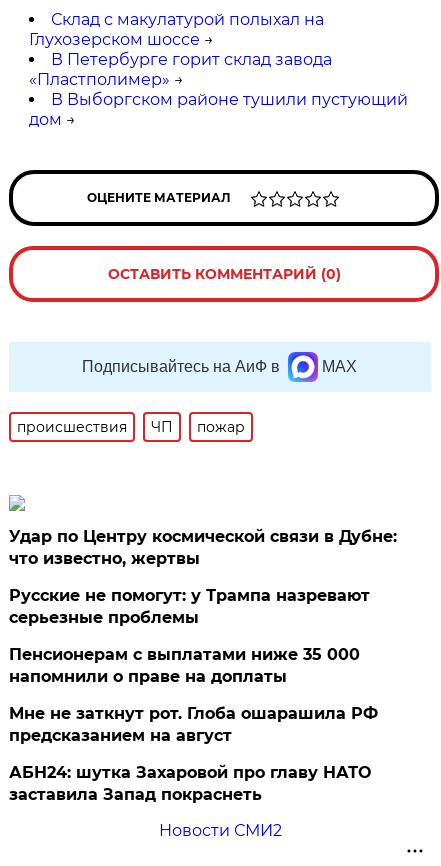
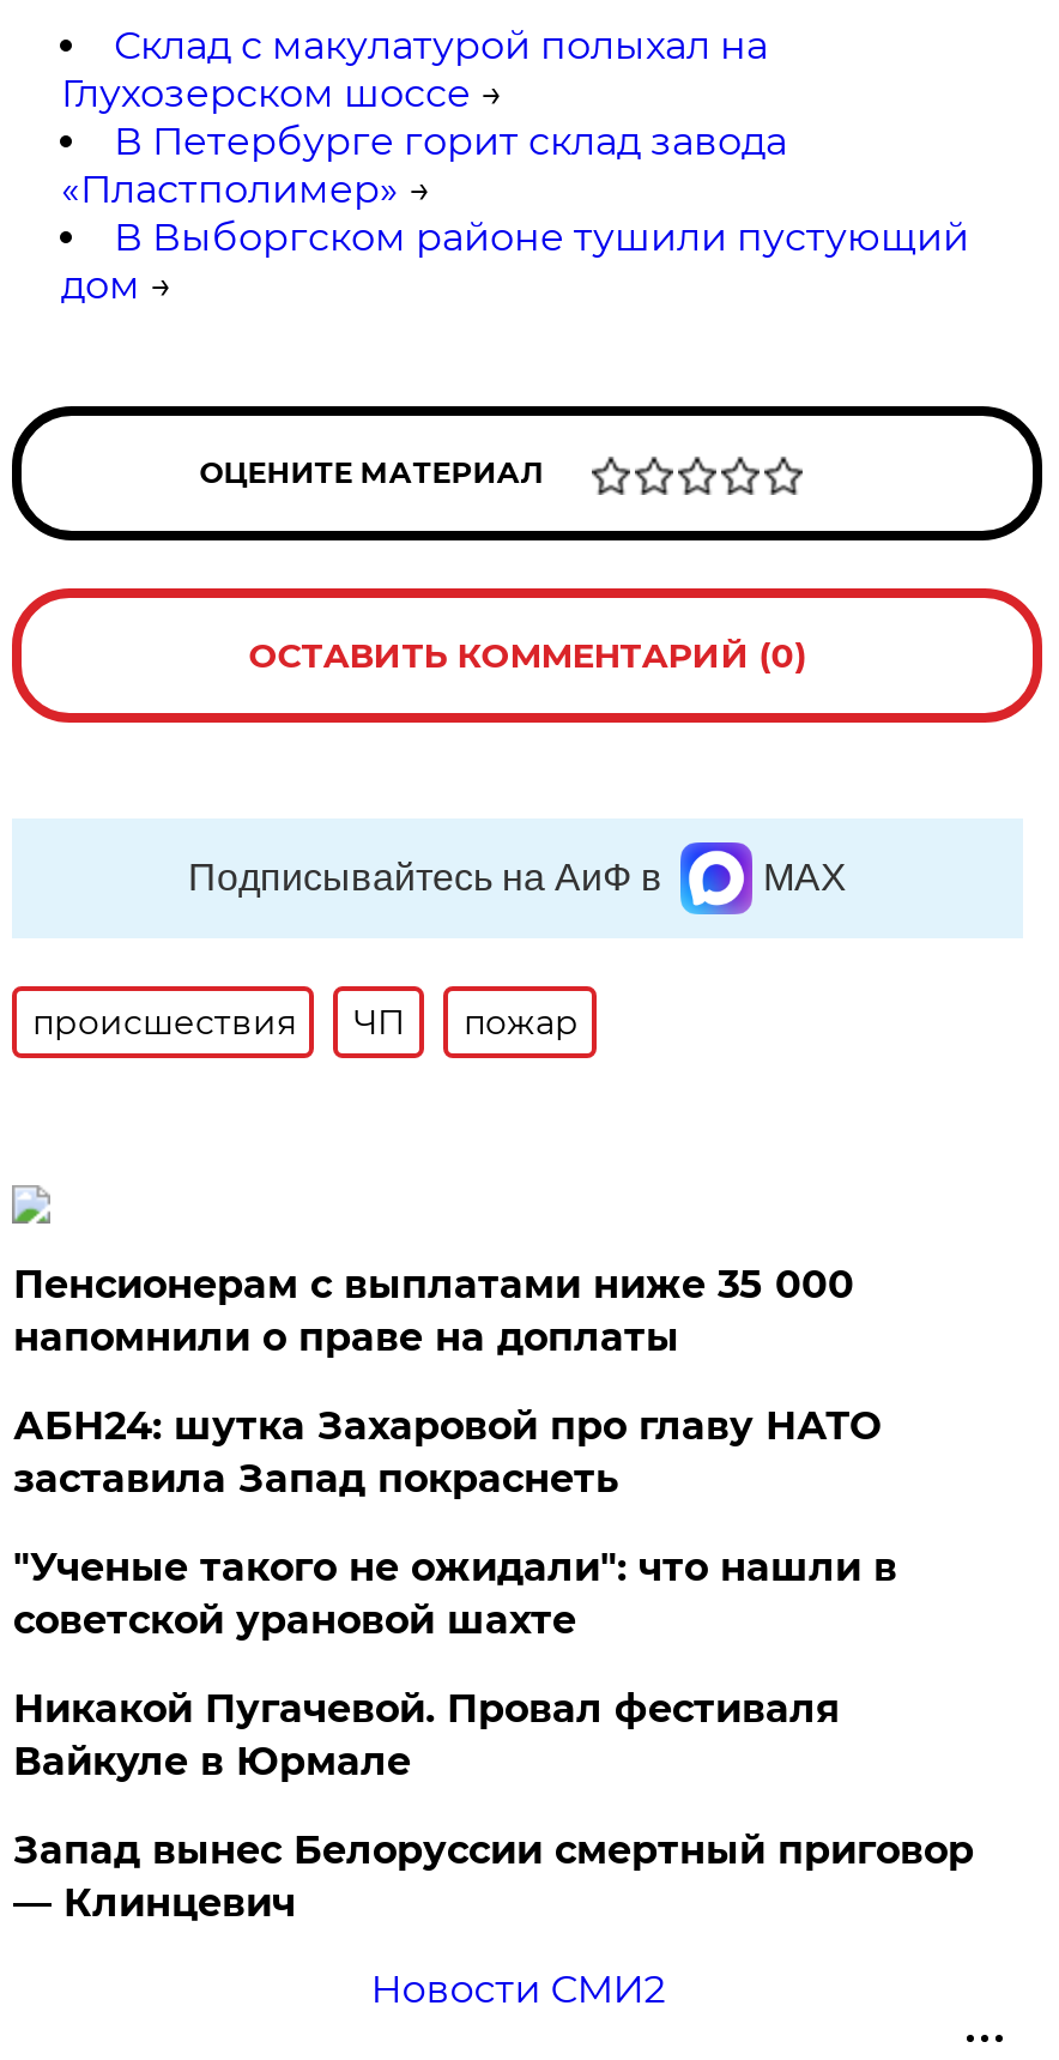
[9,527,397,627] Удар по Центру космической связи в Дубне: | что известно, жертвы | Русские не помогут: у Трампа назревают | серьезные проблемы -> none
moved [9,645,360,686] -> [13,1262,854,1360]: Пенсионерам с выплатами ниже 35 000 | напомнили о праве на доплаты
[9,704,378,745] Мне не заткнут рот. Глоба ошарашила РФ | предсказанием на август -> none
moved [9,763,371,804] -> [13,1403,880,1501]: АБН24: шутка Захаровой про главу НАТО | заставила Запад покраснеть
none -> [13,1544,974,1926] "Ученые такого не ожидали": что нашли в | советской урановой шахте | Никакой Пугачевой. Провал фестиваля | Вайкуле в Юрмале | Запад вынес Белоруссии смертный приговор | — Клинцевич

